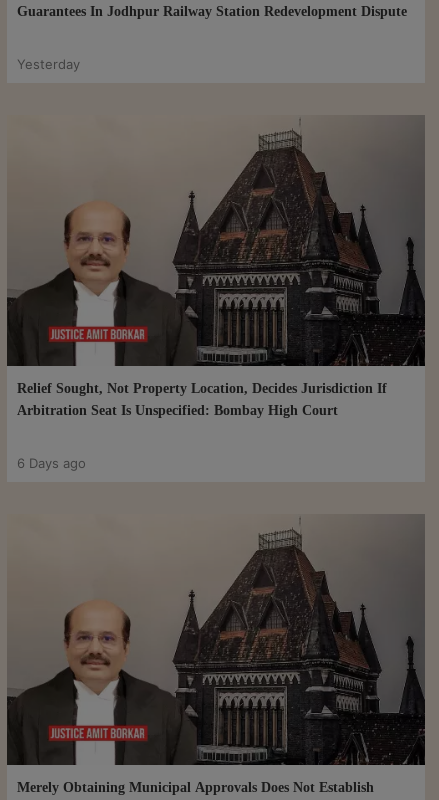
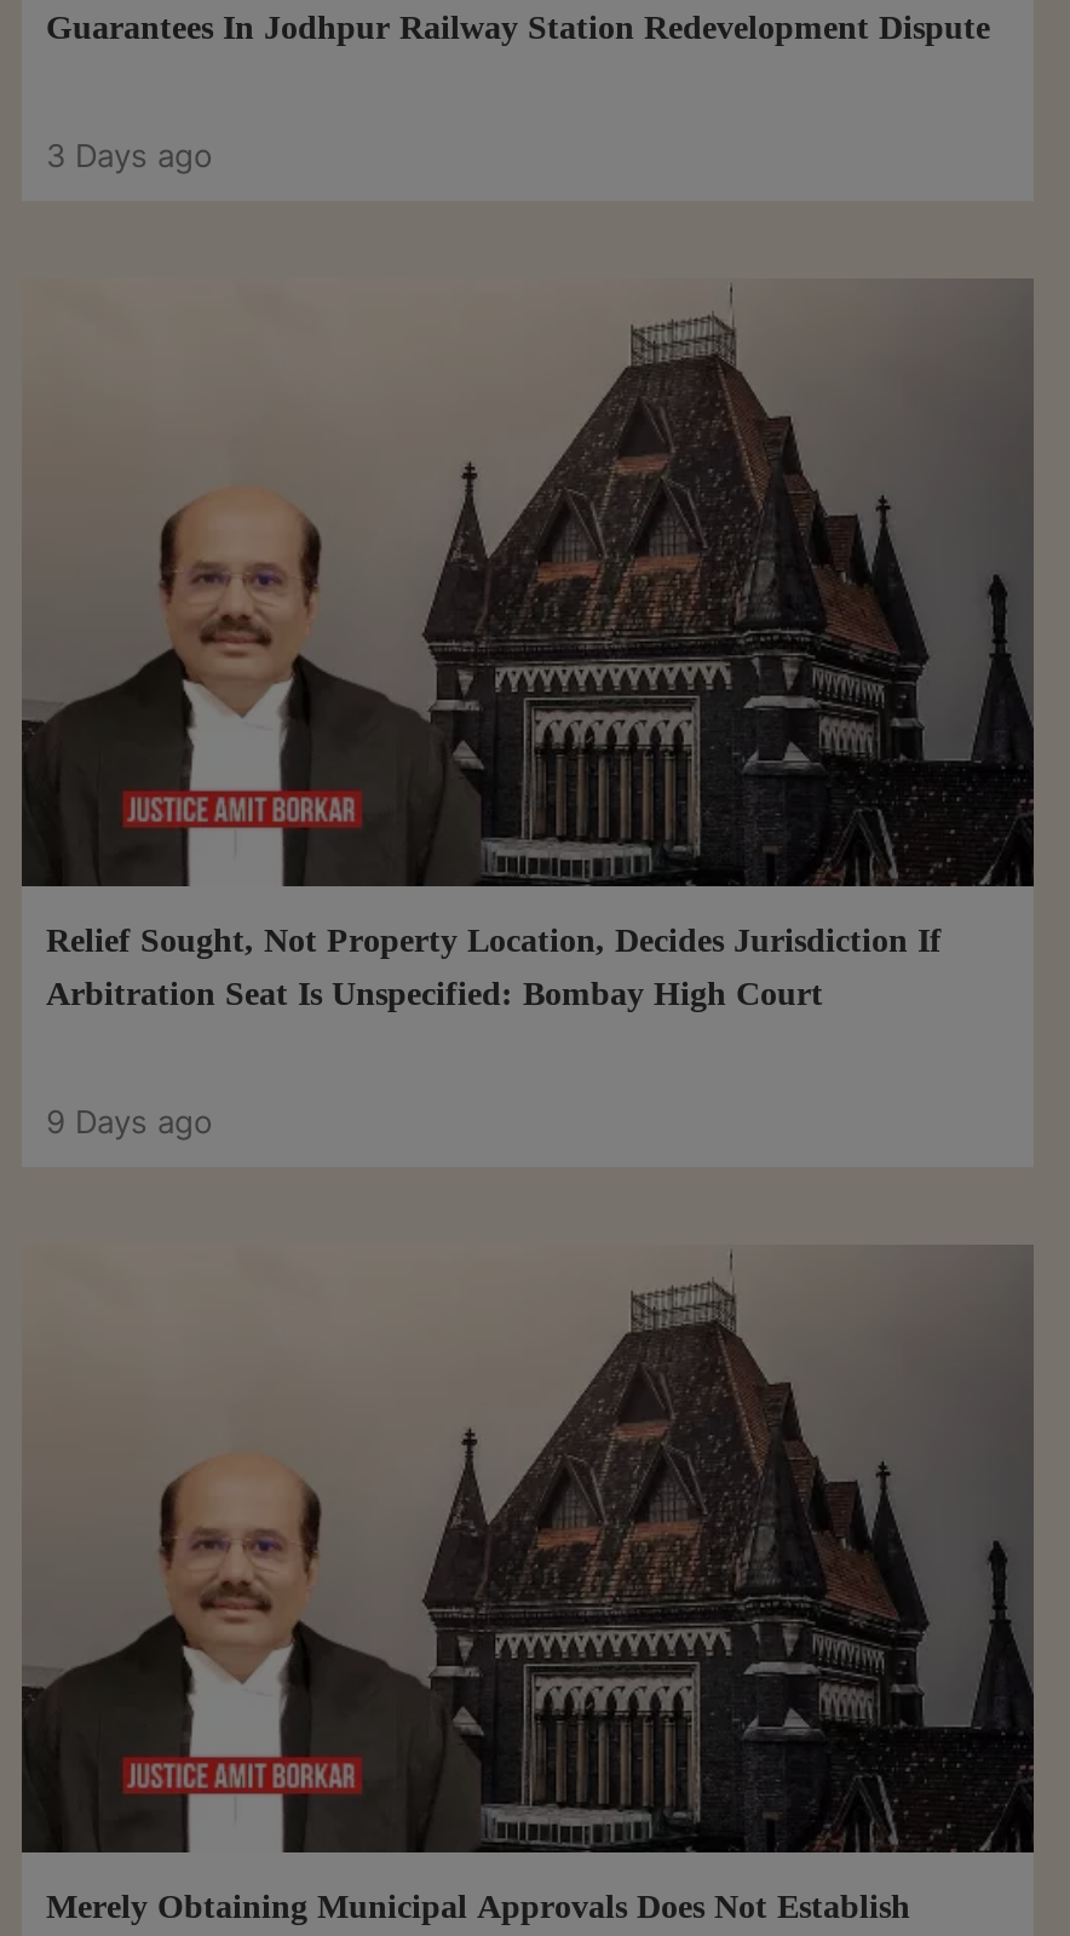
[17,56,80,72] Yesterday -> [46,136,213,175] 3 Days ago
[17,455,86,471] 6 Days ago -> [46,1102,213,1141] 9 Days ago

